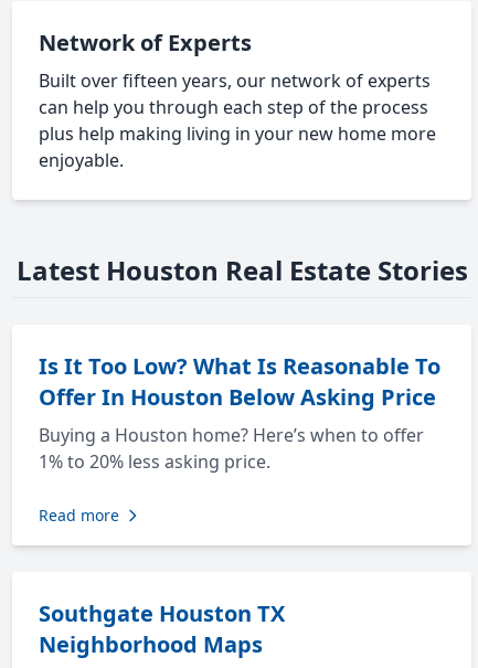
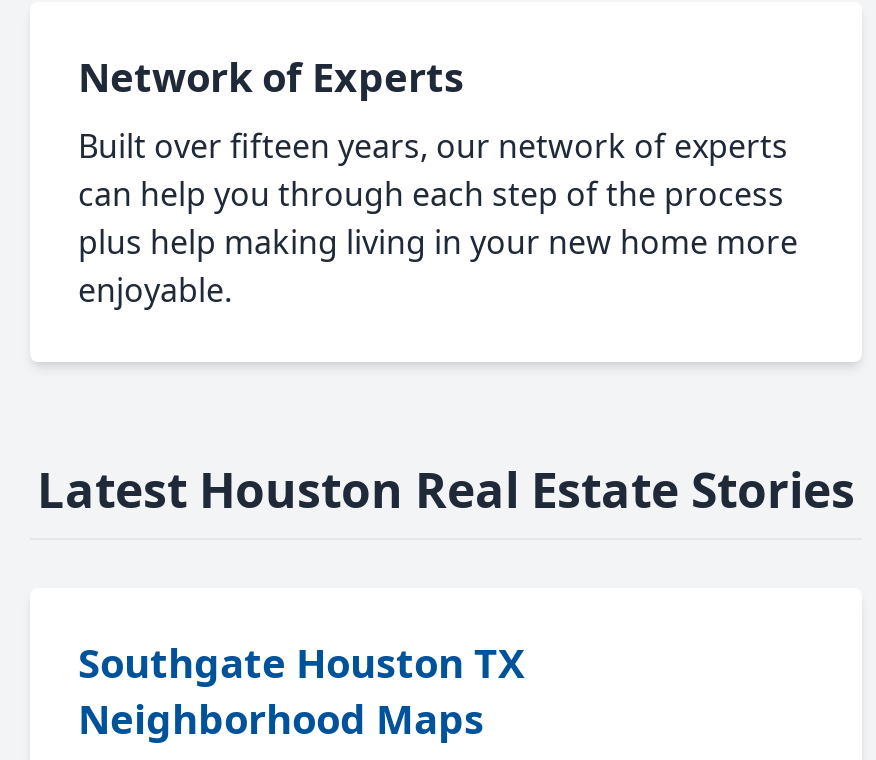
[39,351,440,526] Is It Too Low? What Is Reasonable To | Offer In Houston Below Asking Price | Buying a Houston home? Here’s when to offer | 1% to 20% less asking price. | Read more -> none

